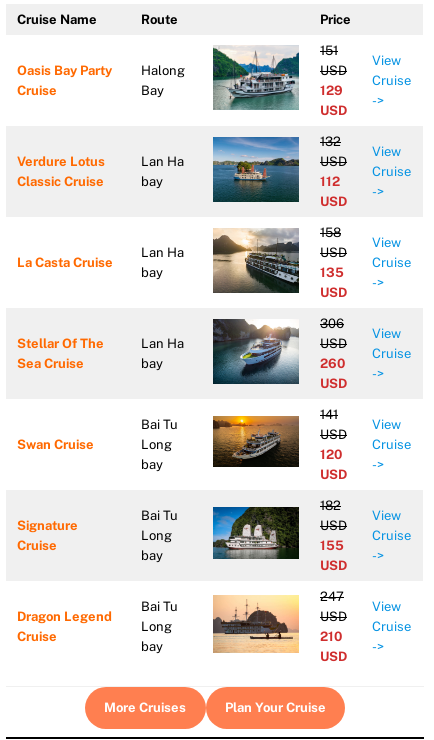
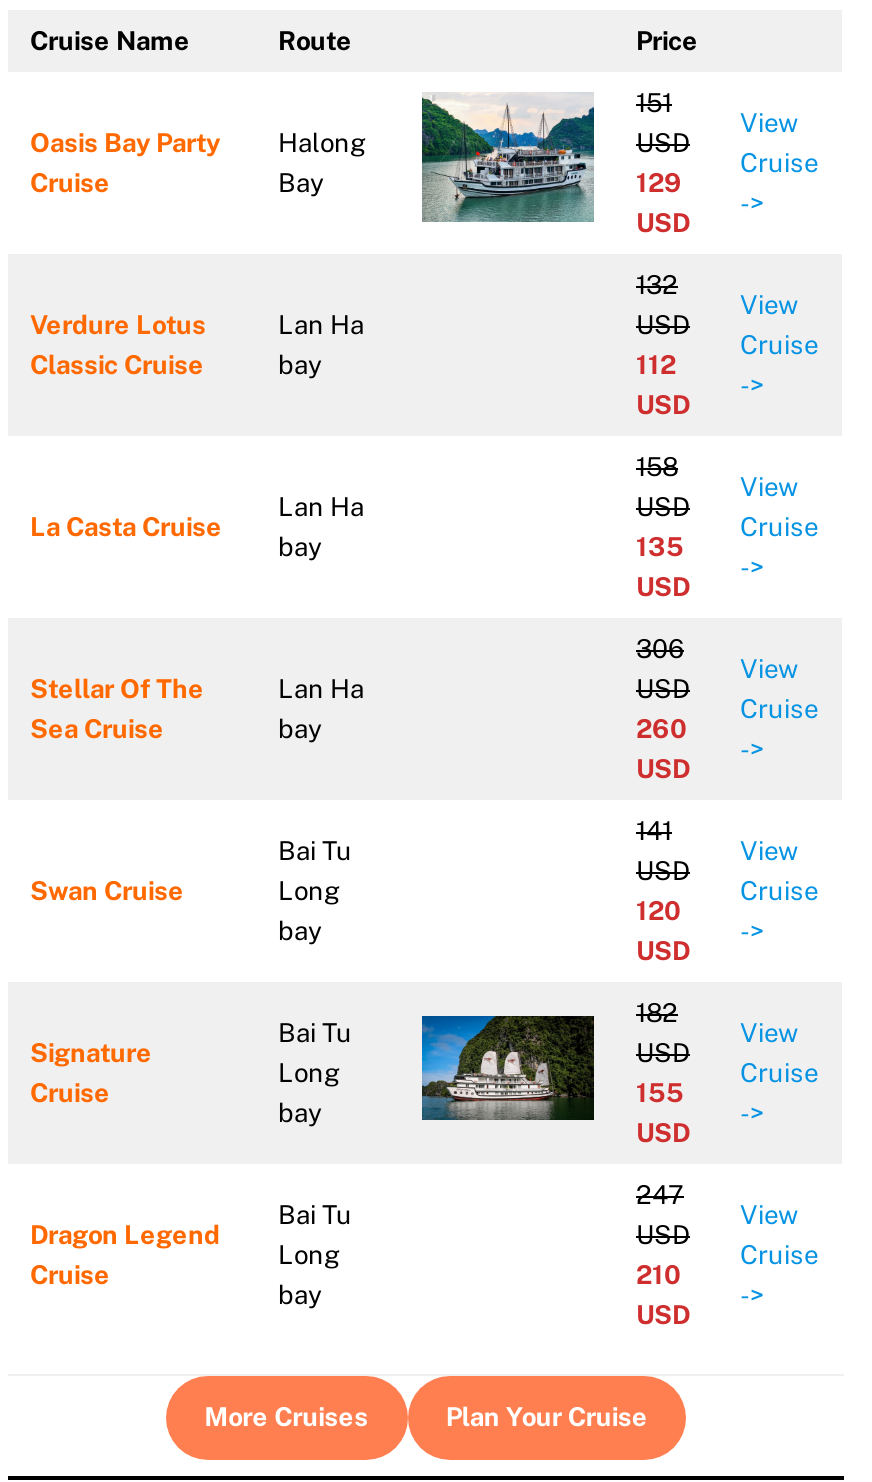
[212,136,300,203] [image] -> none
[212,228,300,294] [image] -> none
[212,318,300,385] [image] -> none
[212,415,300,468] [image] -> none
[212,594,300,654] [image] -> none

